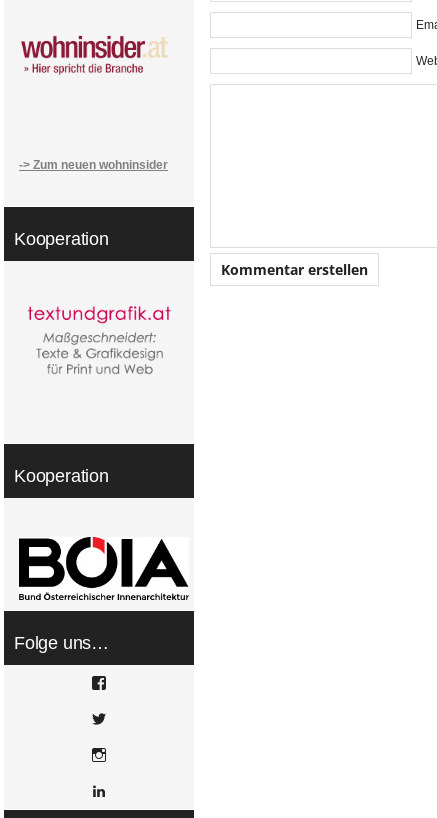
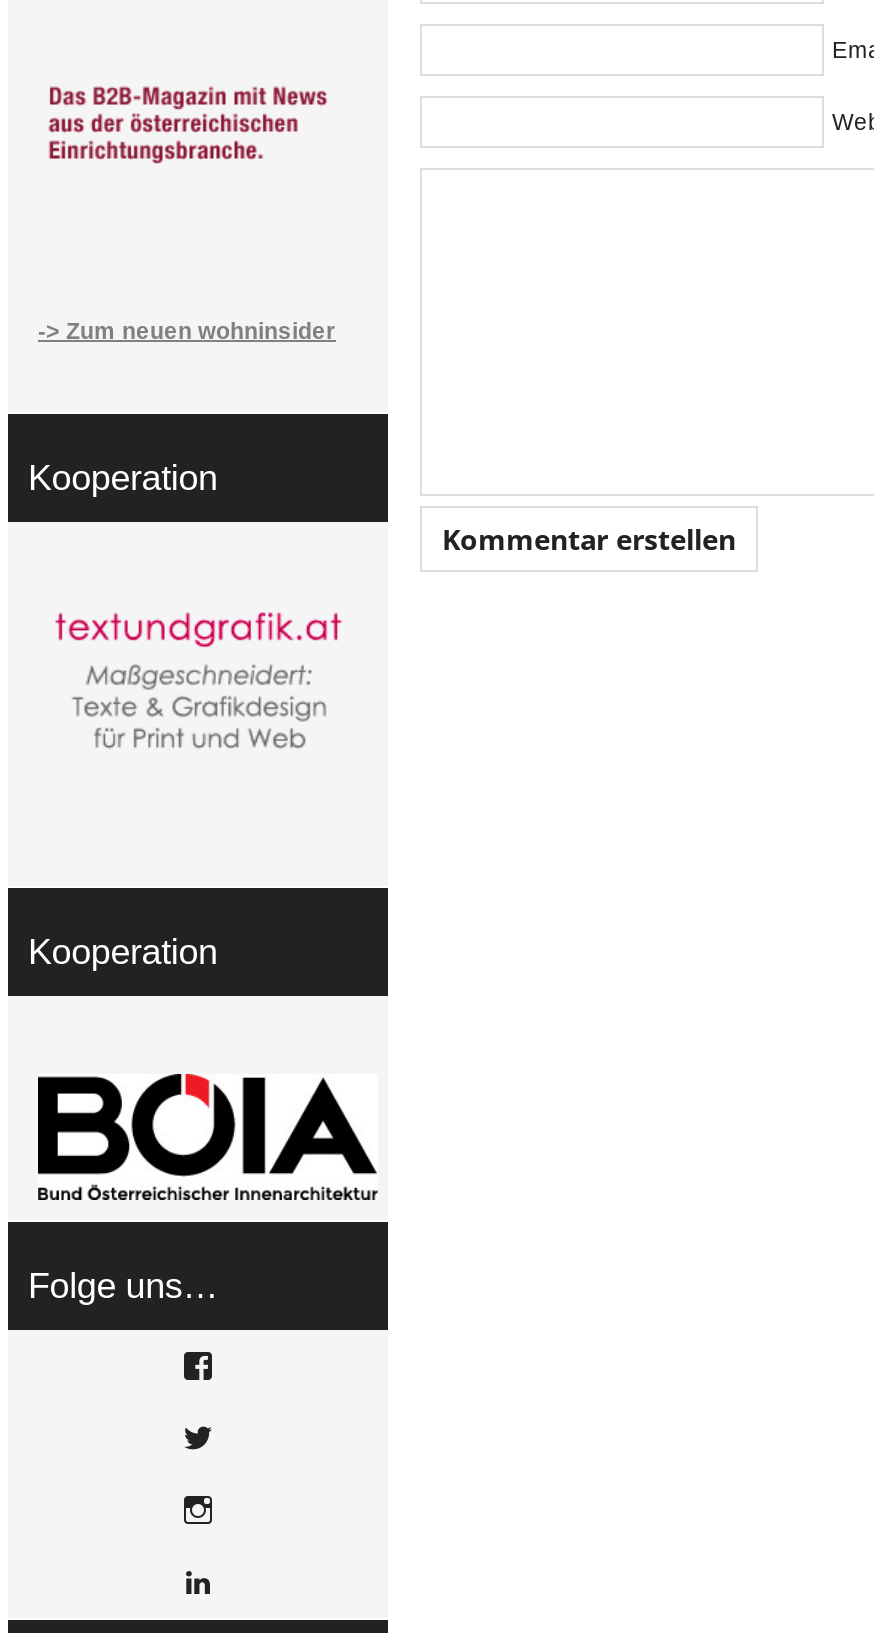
[20,35,167,81] [image] -> [44,72,330,166] [image]

